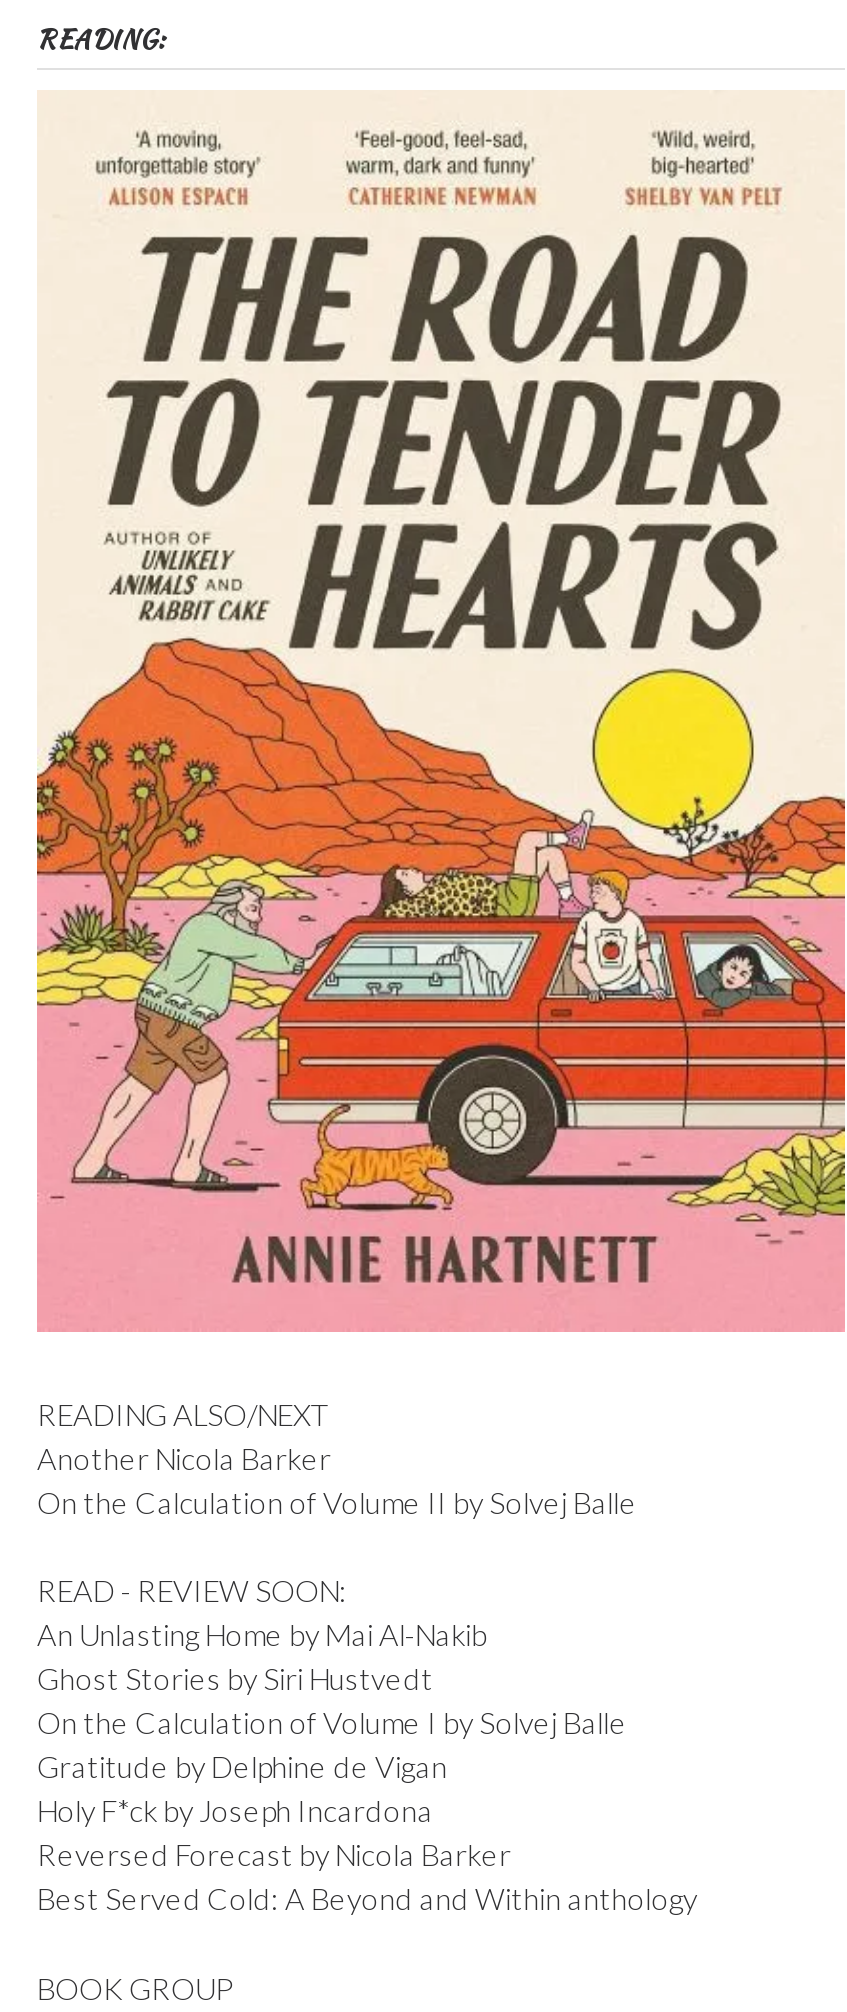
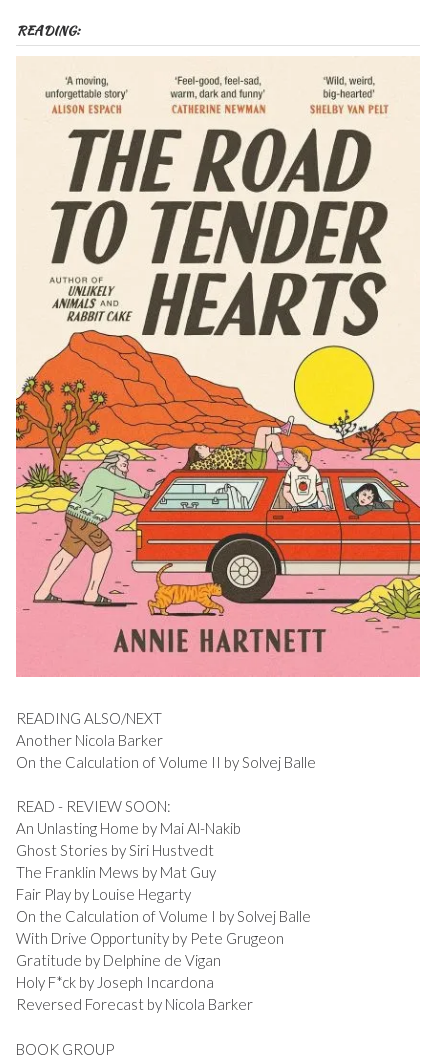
none -> [16,863,216,903] The Franklin Mews by Mat Guy | Fair Play by Louise Hegarty
none -> [16,929,284,947] With Drive Opportunity by Pete Grugeon
moved [37,1749,511,1873] -> [16,951,253,1013]: Gratitude by Delphine de Vigan | Holy F*ck by Joseph Incardona | Reversed Forecast by Nicola Barker
[37,1881,697,1917] Best Served Cold: A Beyond and Within anthology -> none

